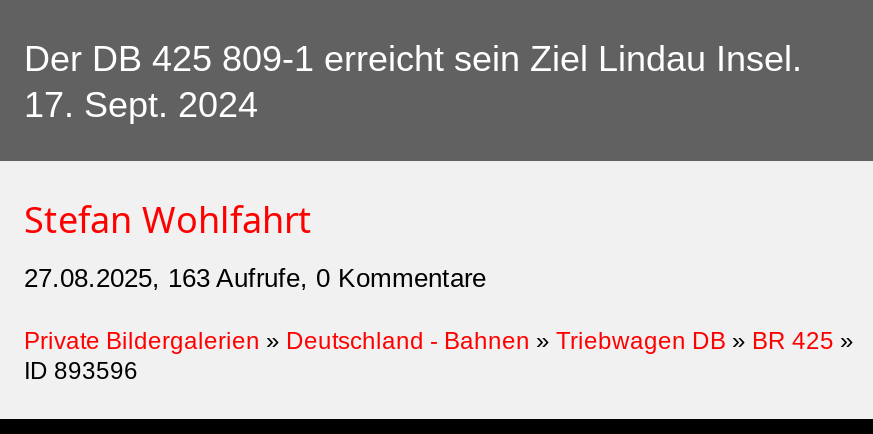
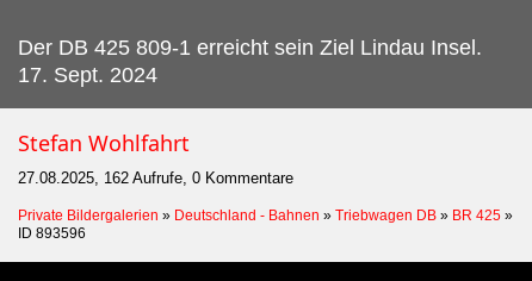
[24,264,486,294] 27.08.2025, 163 Aufrufe, 0 Kommentare -> [18,169,293,187] 27.08.2025, 162 Aufrufe, 0 Kommentare

